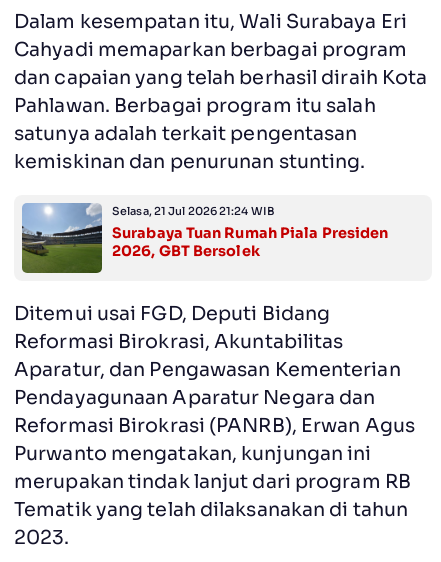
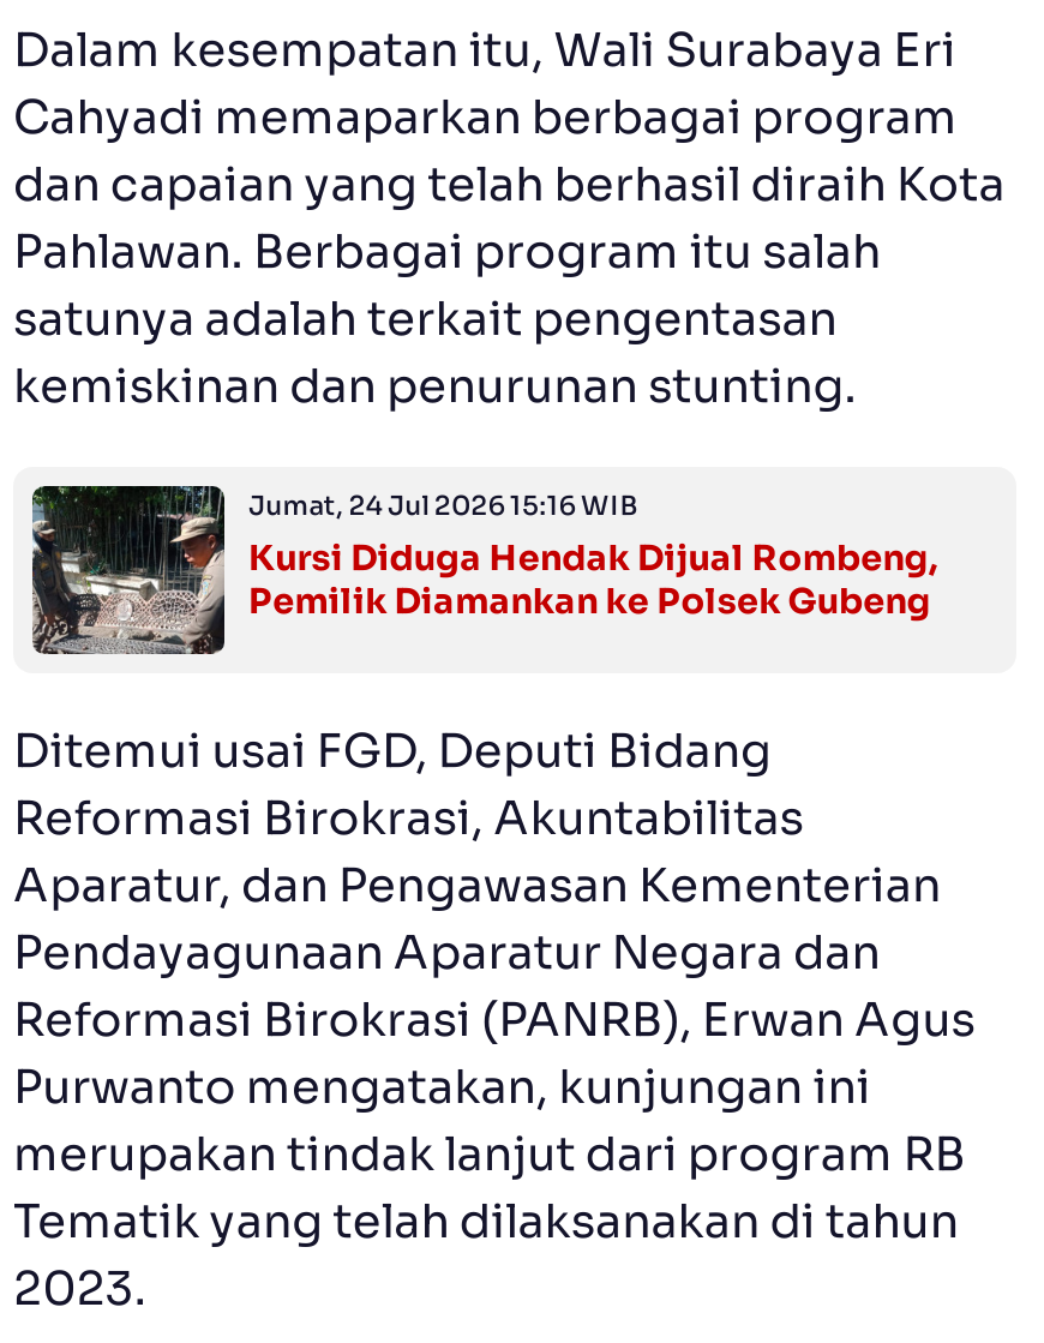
[21,202,388,274] [image] | Selasa, 21 Jul 2026 21:24 WIB | Surabaya Tuan Rumah Piala Presiden | 2026, GBT Bersolek -> [30,484,938,654] [image] | Jumat, 24 Jul 2026 15:16 WIB | Kursi Diduga Hendak Dijual Rombeng, | Pemilik Diamankan ke Polsek Gubeng

